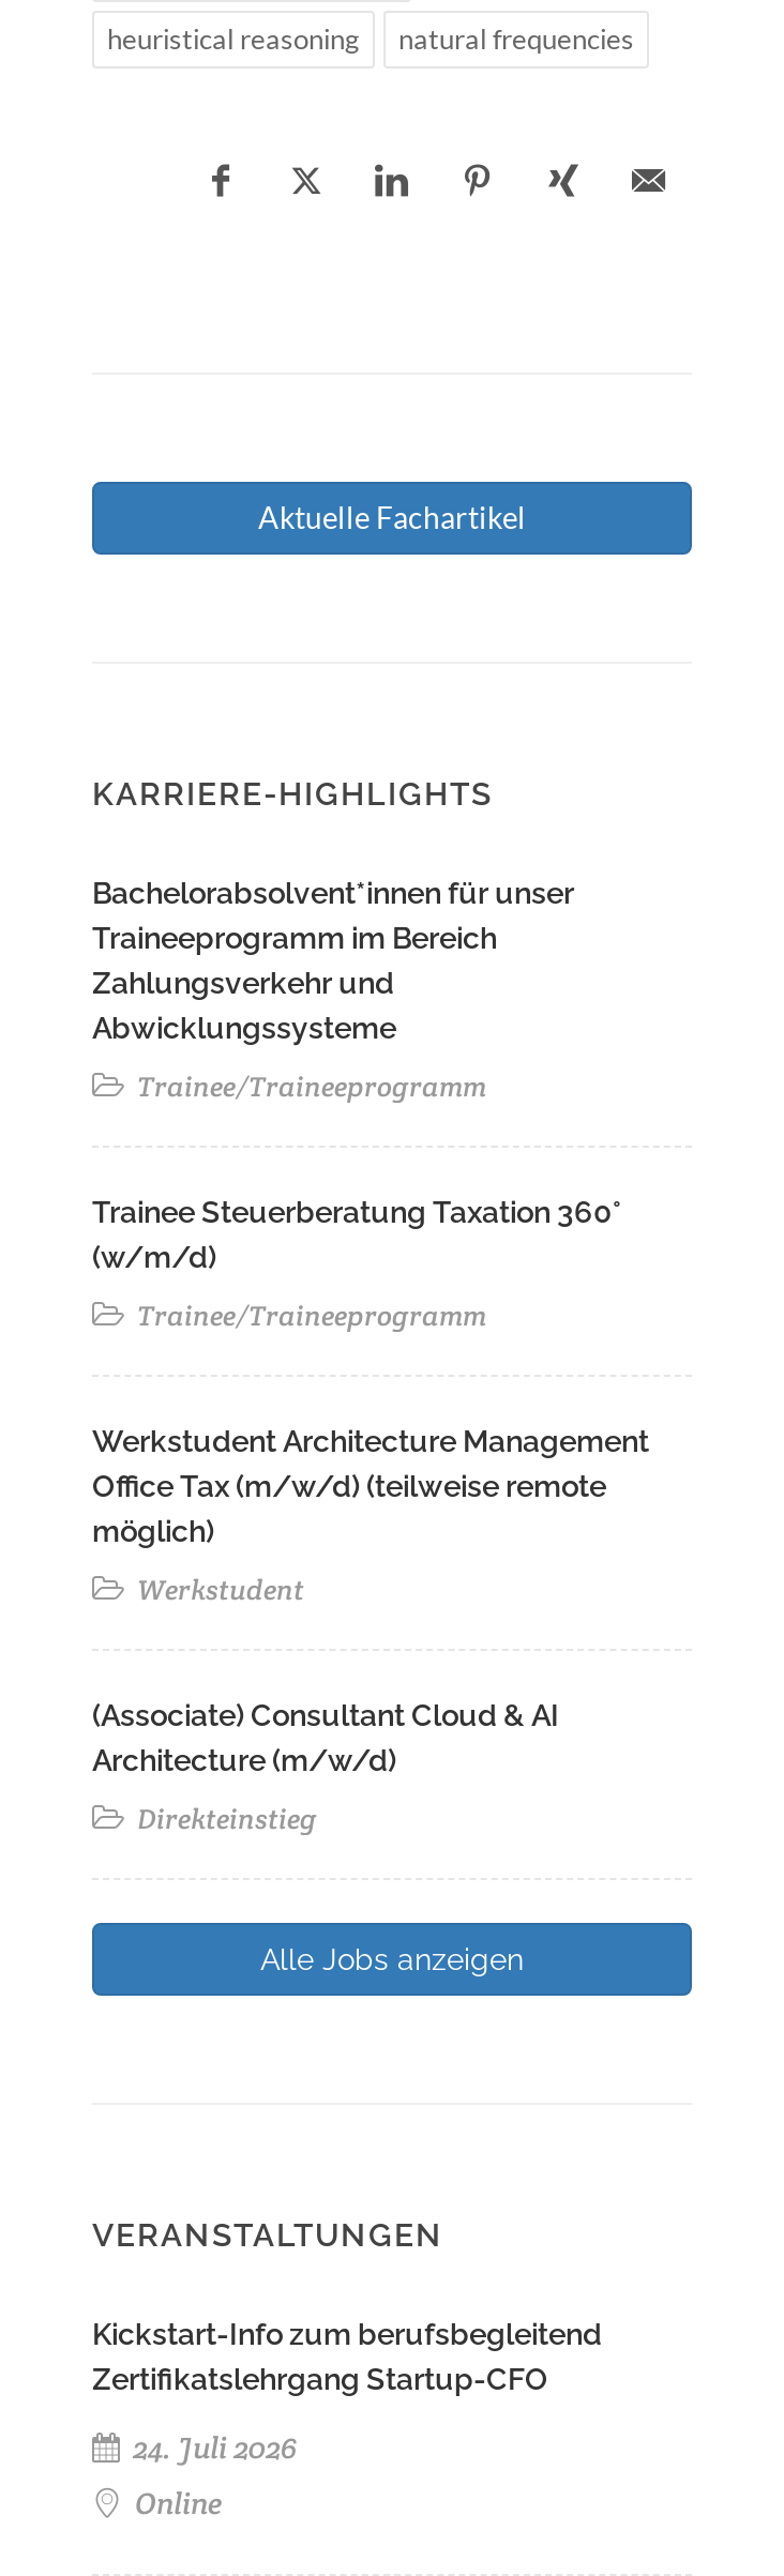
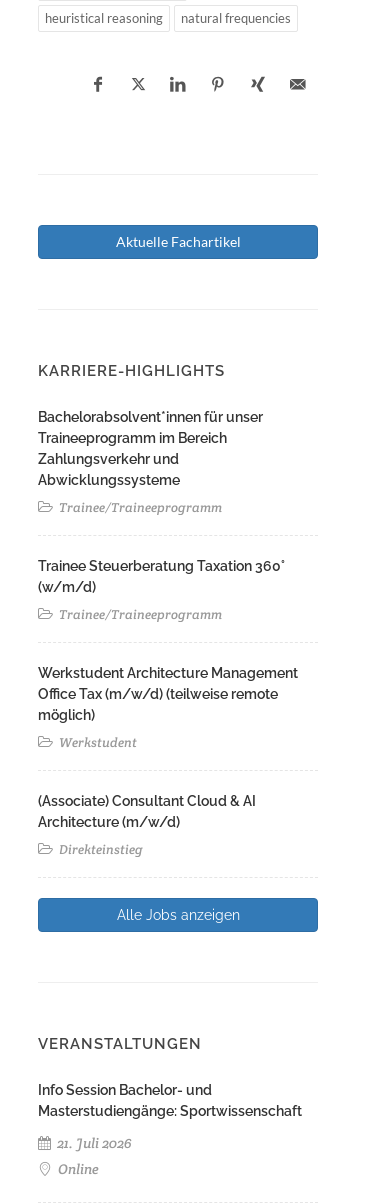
[92,2317,602,2396] Kickstart-Info zum berufsbegleitend | Zertifikatslehrgang Startup-CFO -> [38,1082,302,1119] Info Session Bachelor- und | Masterstudiengänge: Sportwissenschaft
[126,2428,298,2467] 24. Juli 2026 -> [54,1134,132,1152] 21. Juli 2026

